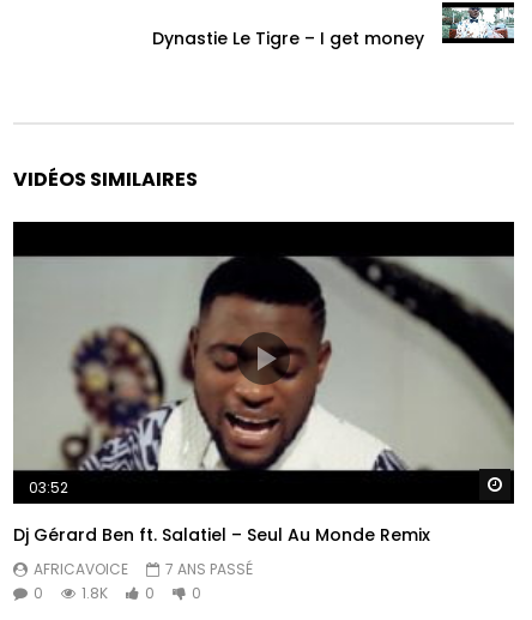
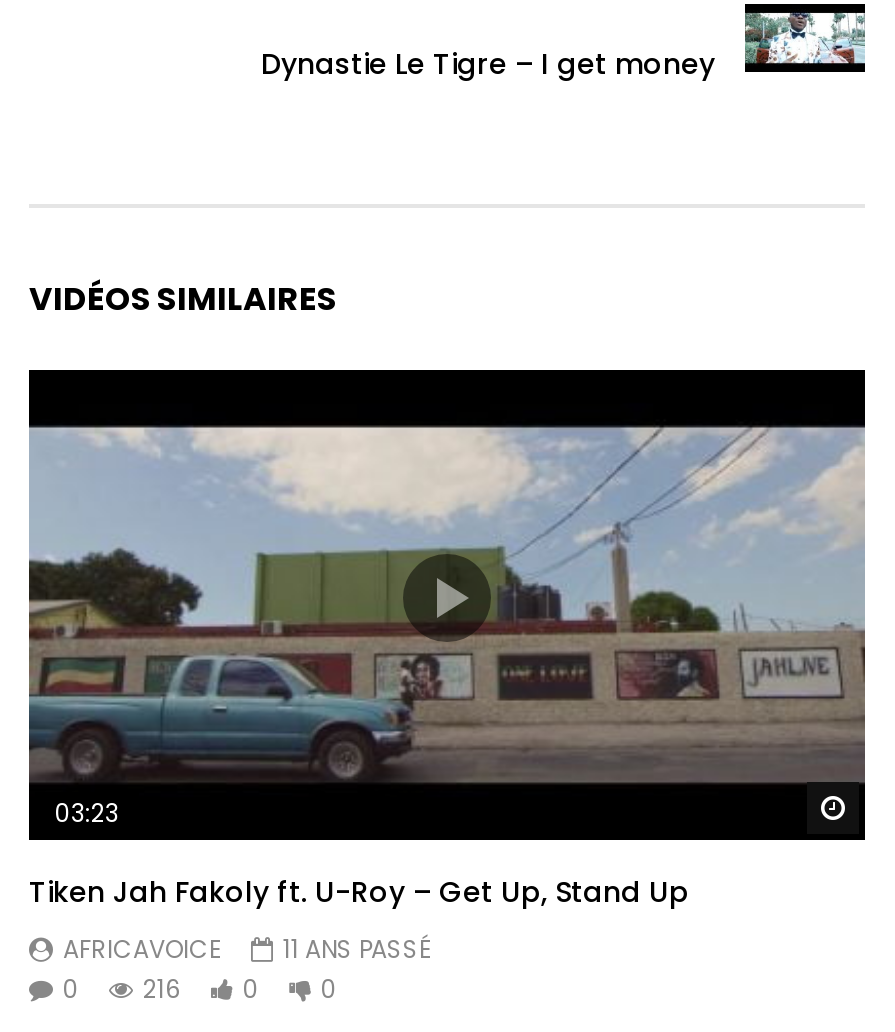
[14,255,515,498] [image] | 03:52 -> [29,424,867,830] [image] | 03:23
[13,523,430,547] Dj Gérard Ben ft. Salatiel – Seul Au Monde Remix -> [29,872,689,912] Tiken Jah Fakoly ft. U-Roy – Get Up, Stand Up
[34,559,253,579] AFRICAVOICE 7 ANS PASSÉ -> [63,932,431,966] AFRICAVOICE 11 ANS PASSÉ
[34,583,201,603] 0 1.8K 0 0 -> [63,972,337,1006] 0 216 0 0

